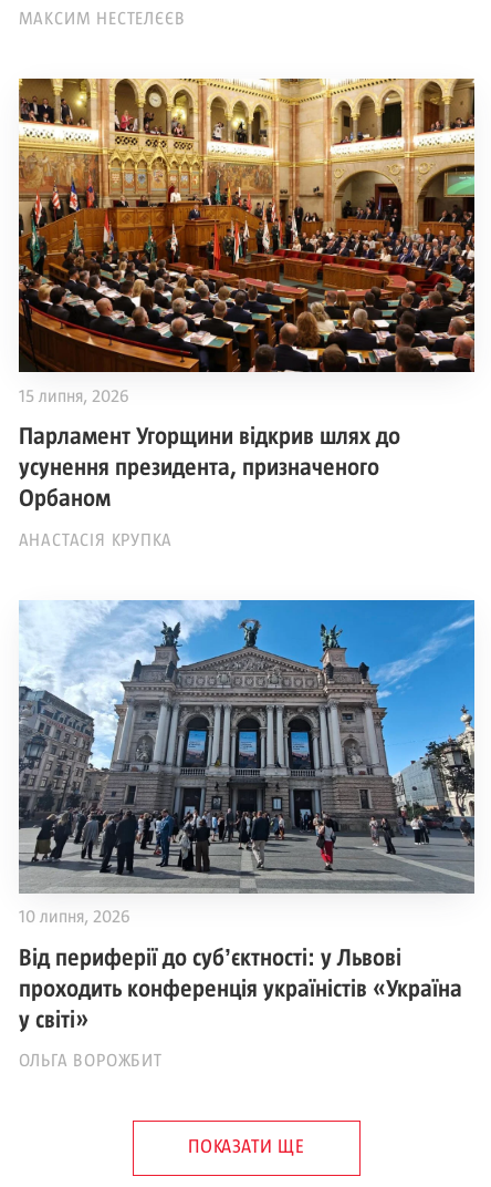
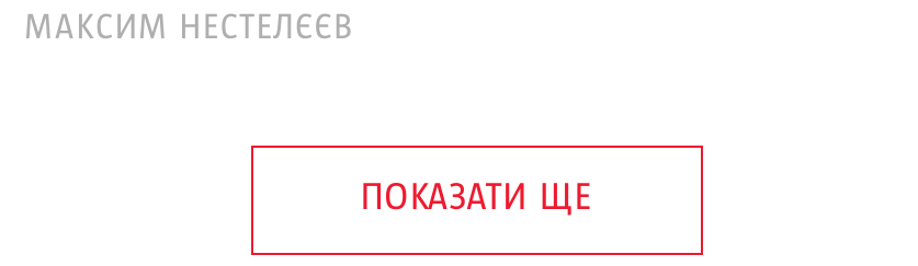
[18,78,476,550] [image] | 15 липня, 2026 | Парламент Угорщини відкрив шлях до | усунення президента, призначеного | Орбаном | АНАСТАСІЯ КРУПКА -> none
[18,599,476,1071] [image] | 10 липня, 2026 | Від периферії до субʼєктності: у Львові | проходить конференція україністів «Україна | у світі» | ОЛЬГА ВОРОЖБИТ -> none

